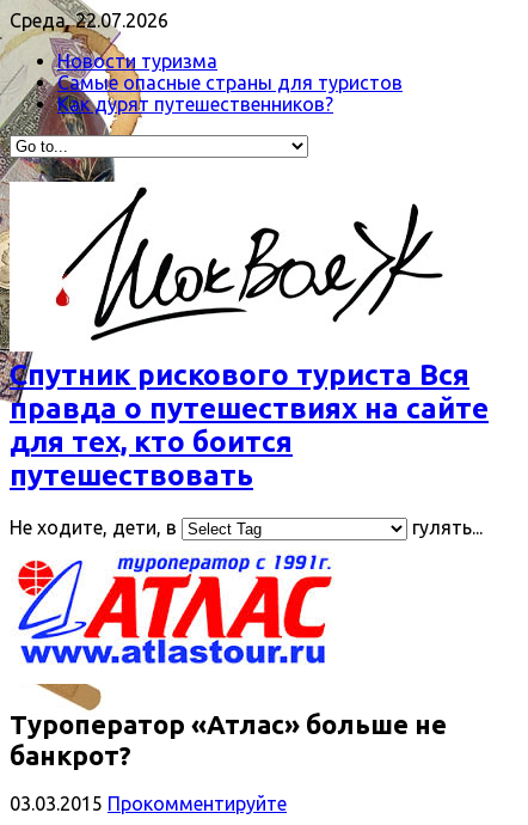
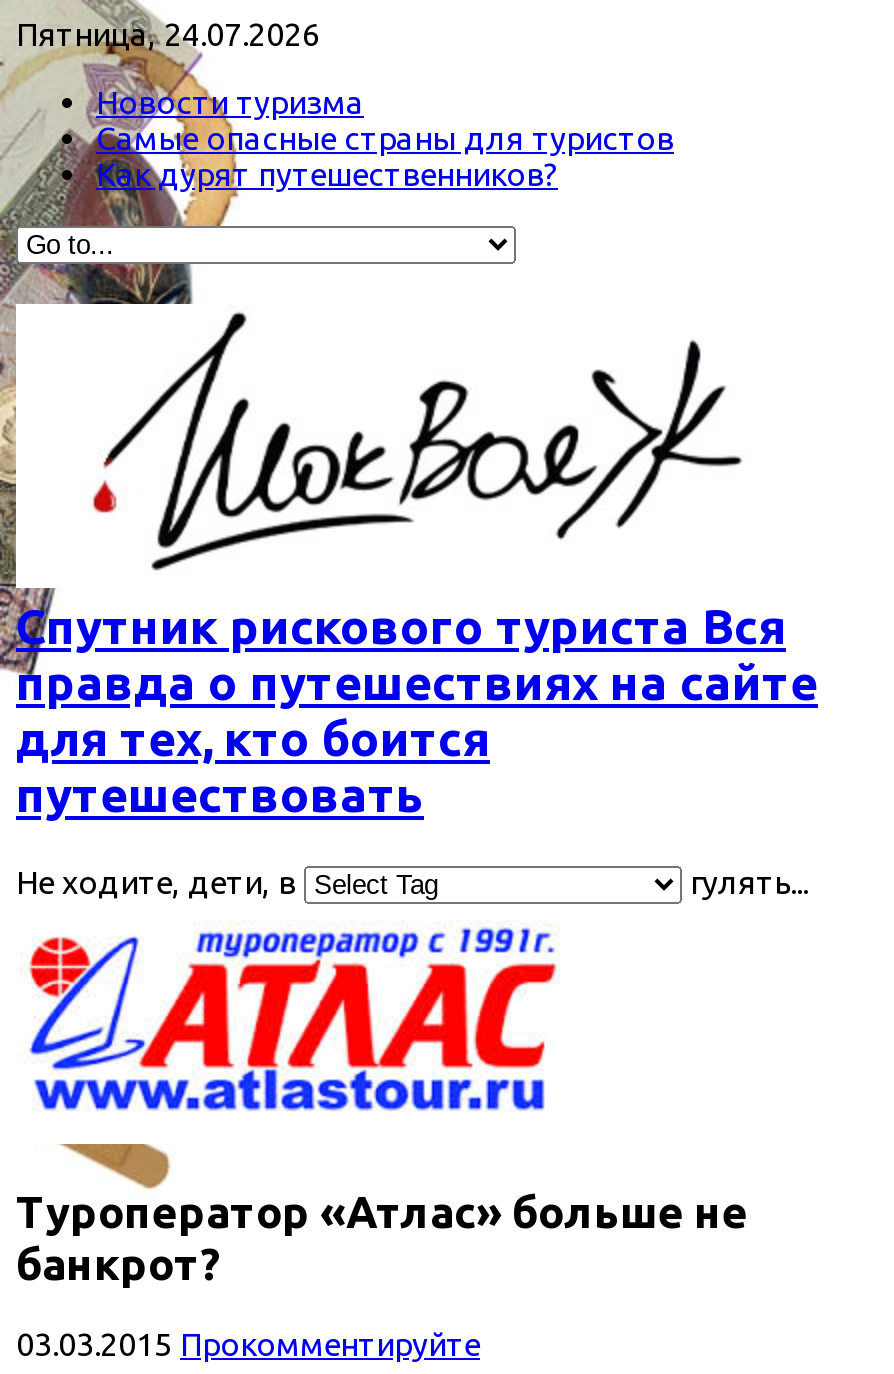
[10,10,168,31] Среда, 22.07.2026 -> [16,16,320,52] Пятница, 24.07.2026

